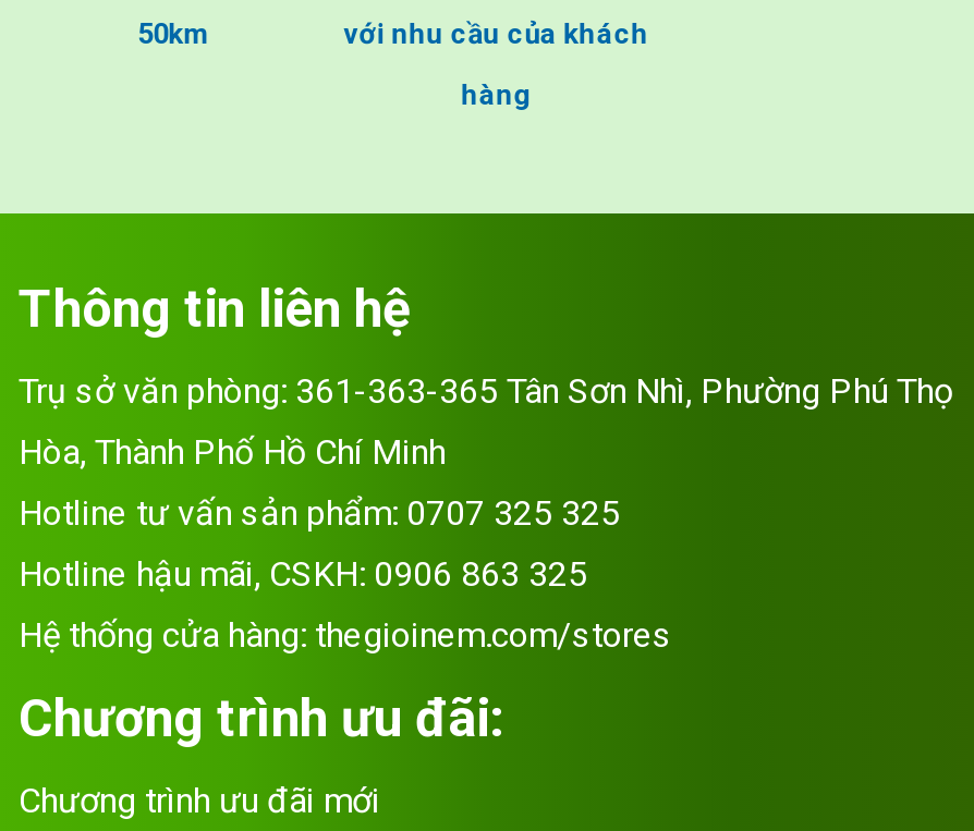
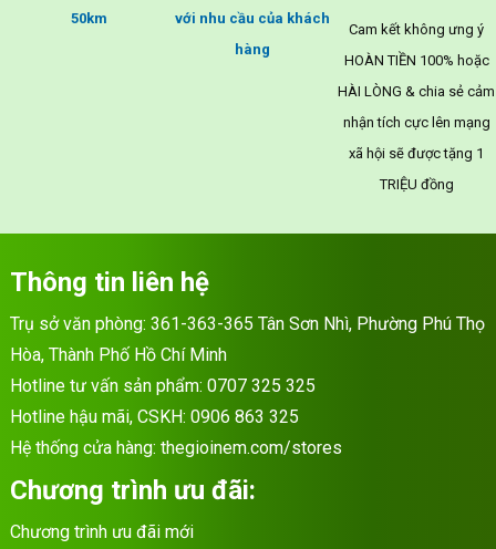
none -> [338,21,495,193] Cam kết không ưng ý | HOÀN TIỀN 100% hoặc | HÀI LÒNG & chia sẻ cảm | nhận tích cực lên mạng | xã hội sẽ được tặng 1 | TRIỆU đồng

